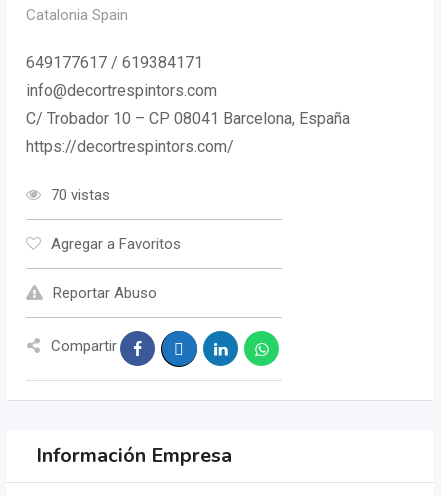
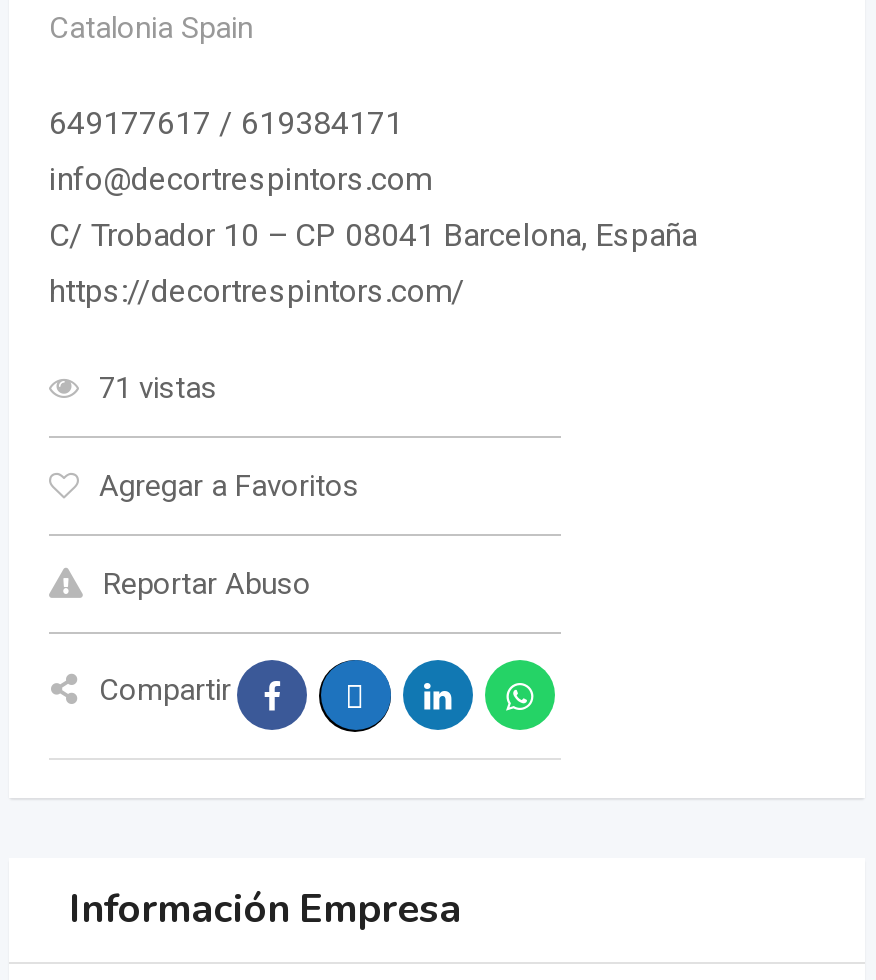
[51,185,110,203] 70 vistas -> [99,369,217,405] 71 vistas

